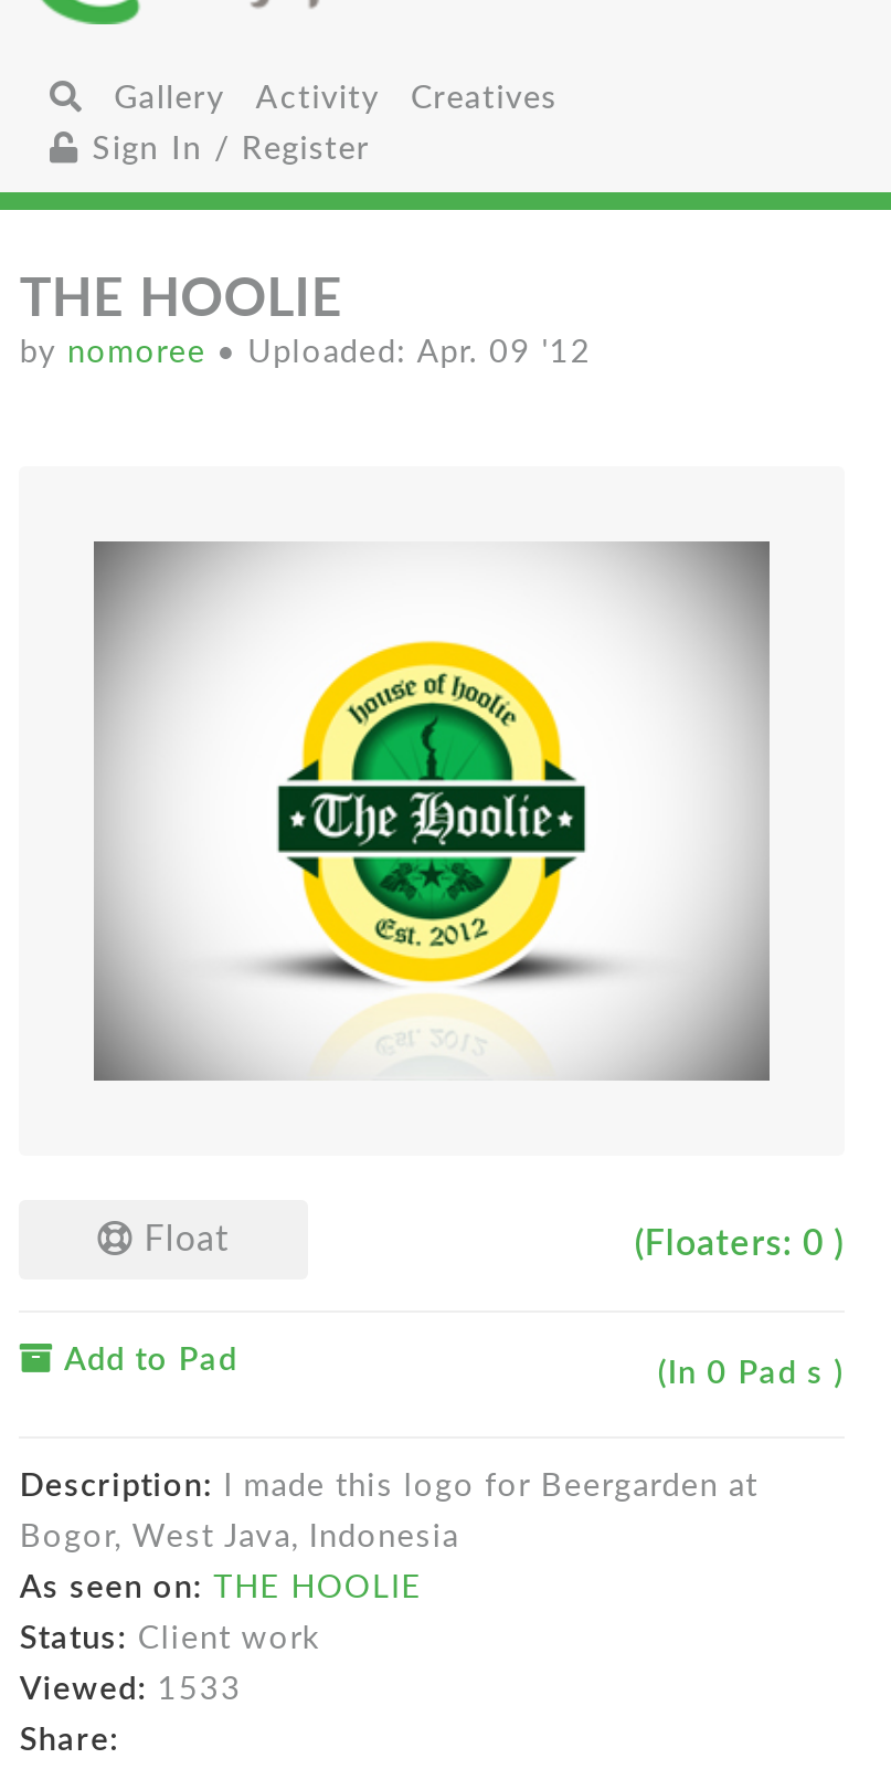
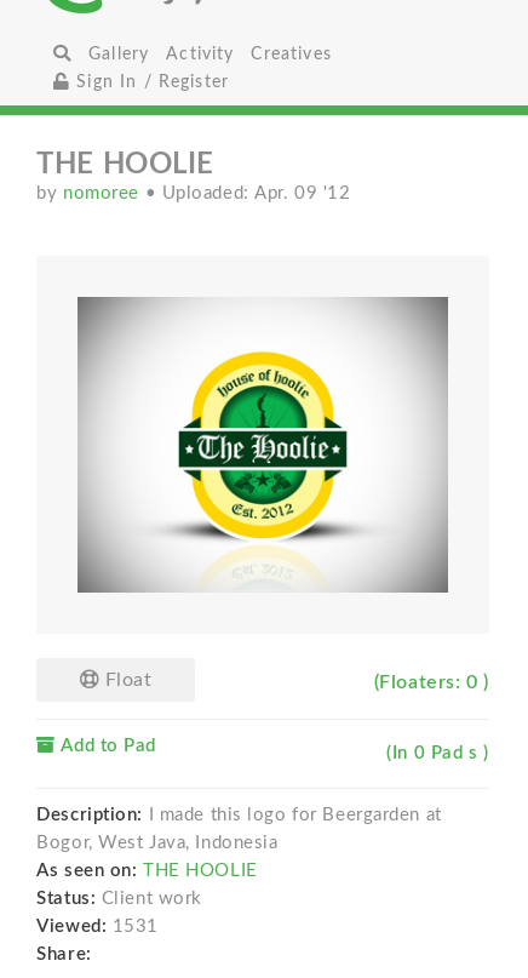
[19,1673,242,1706] Viewed: 1533 -> [37,918,159,936] Viewed: 1531

